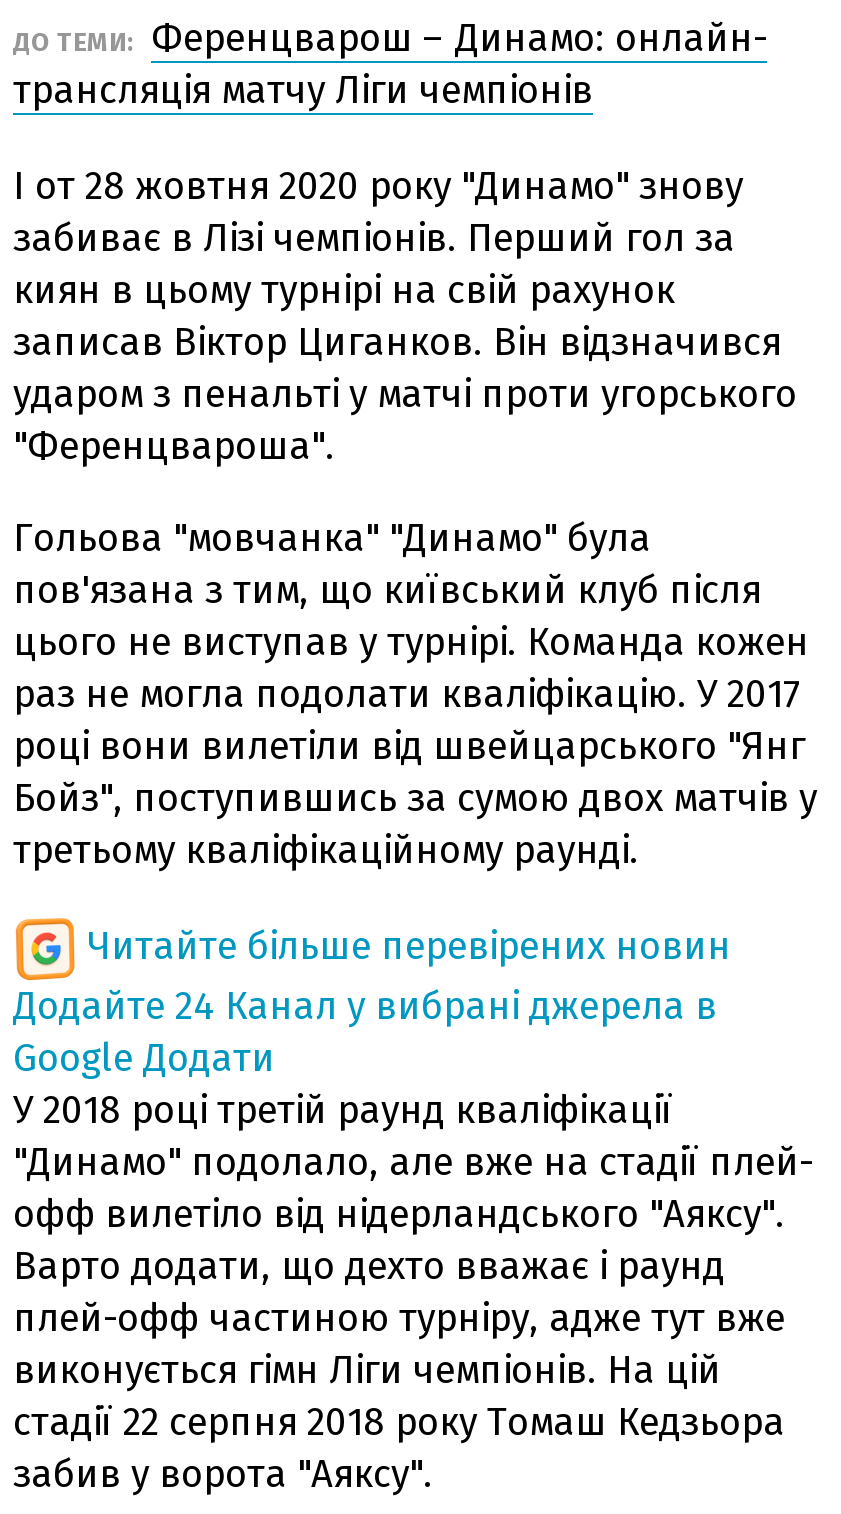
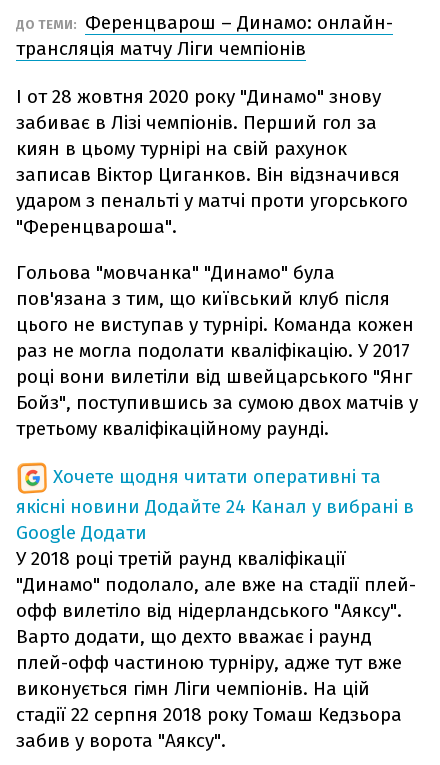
[13,922,731,1028] Читайте більше перевірених новин | Додайте 24 Канал у вибрані джерела в -> [16,465,414,518] Хочете щодня читати оперативні та | якісні новини Додайте 24 Канал у вибрані в

